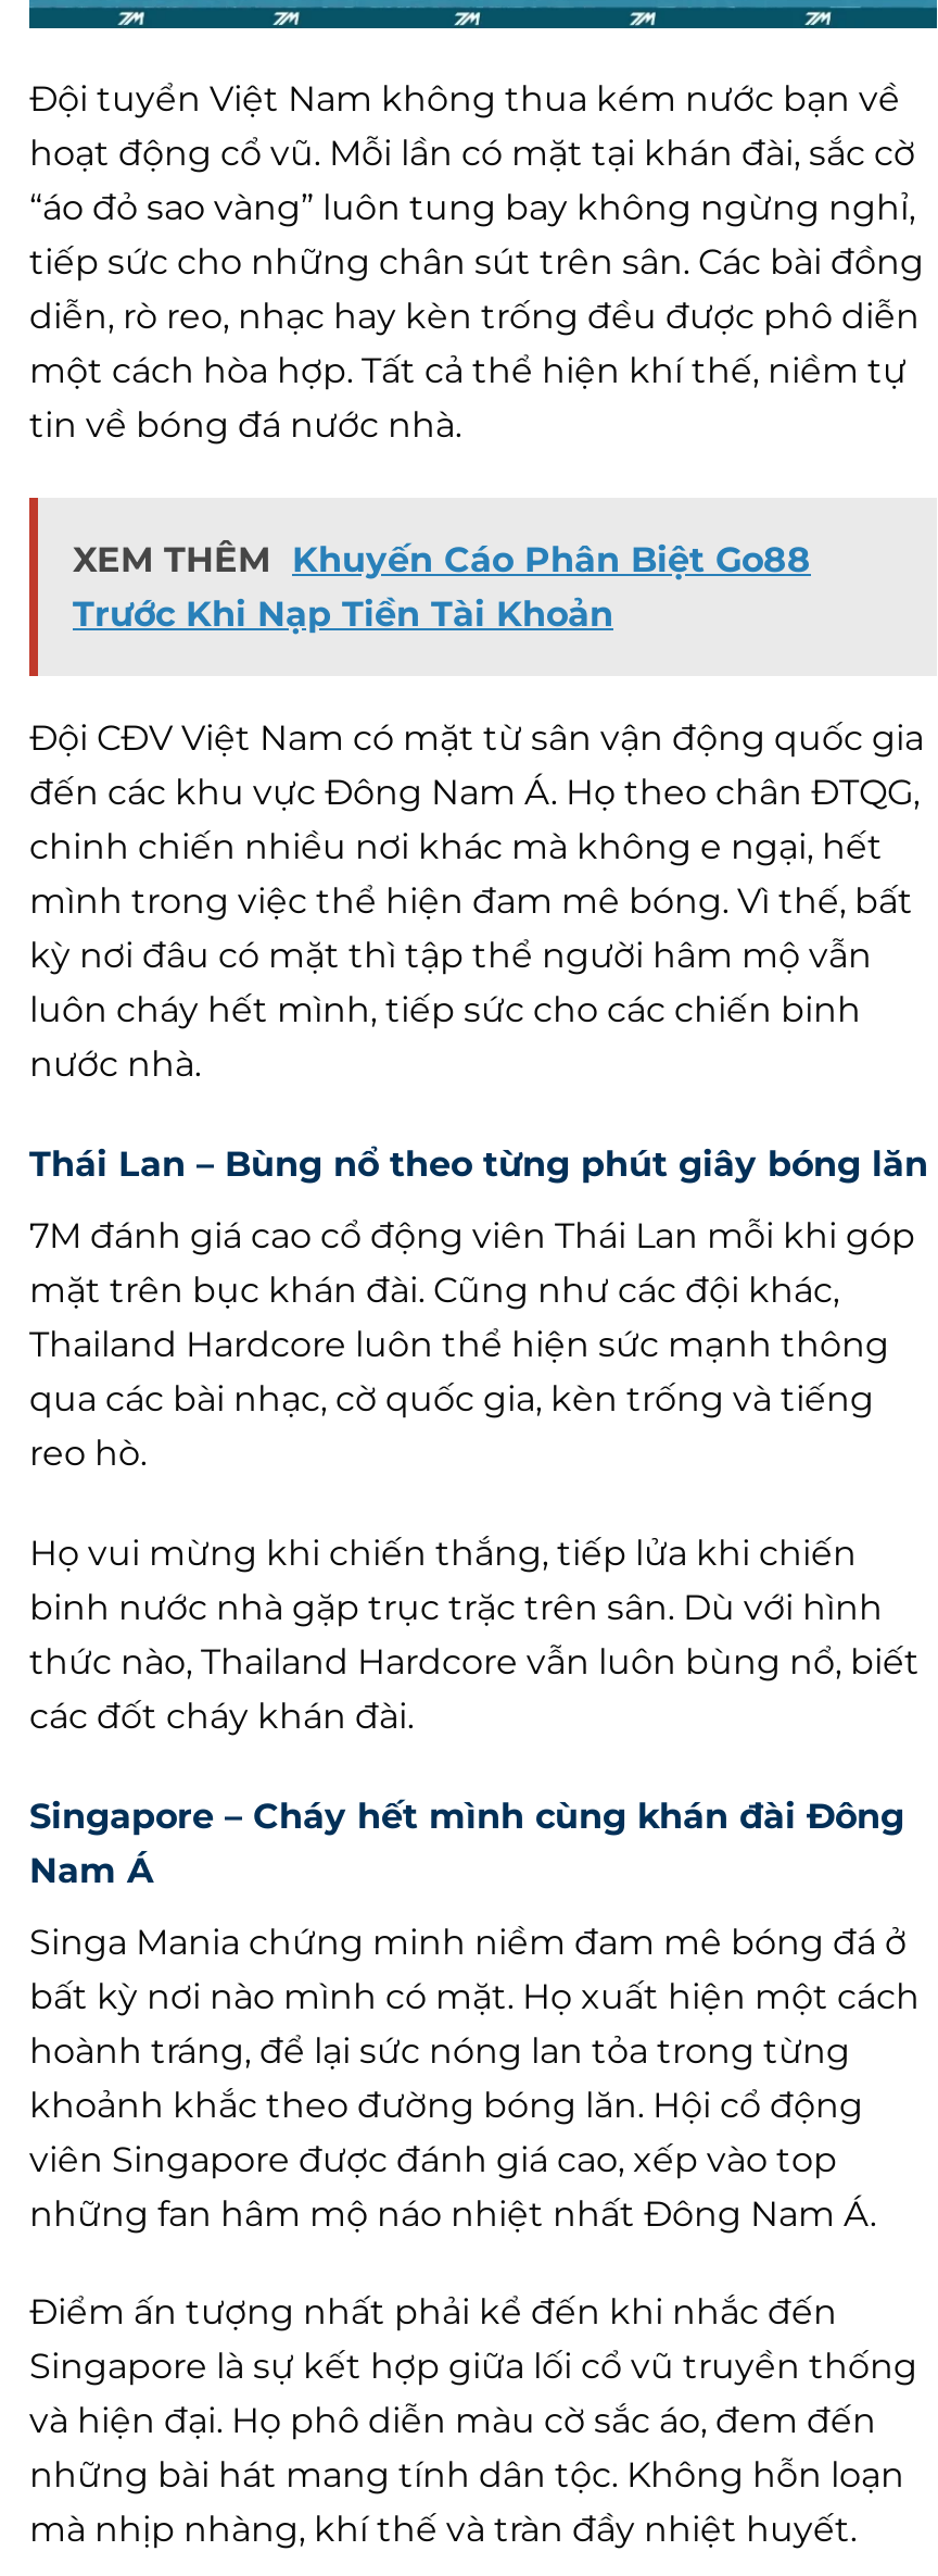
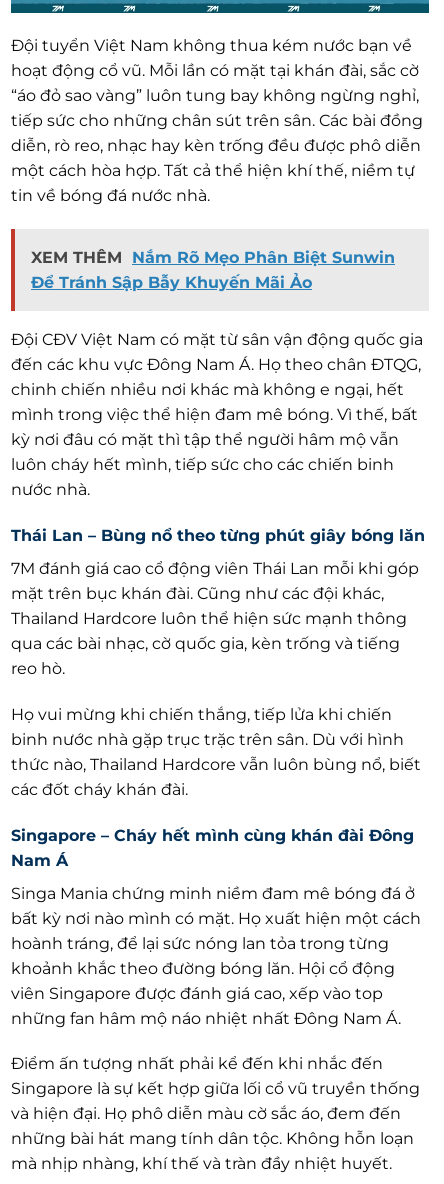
[73,539,811,635] XEM THÊM Khuyến Cáo Phân Biệt Go88 | Trước Khi Nạp Tiền Tài Khoản -> [31,248,395,292] XEM THÊM Nắm Rõ Mẹo Phân Biệt Sunwin | Để Tránh Sập Bẫy Khuyến Mãi Ảo

